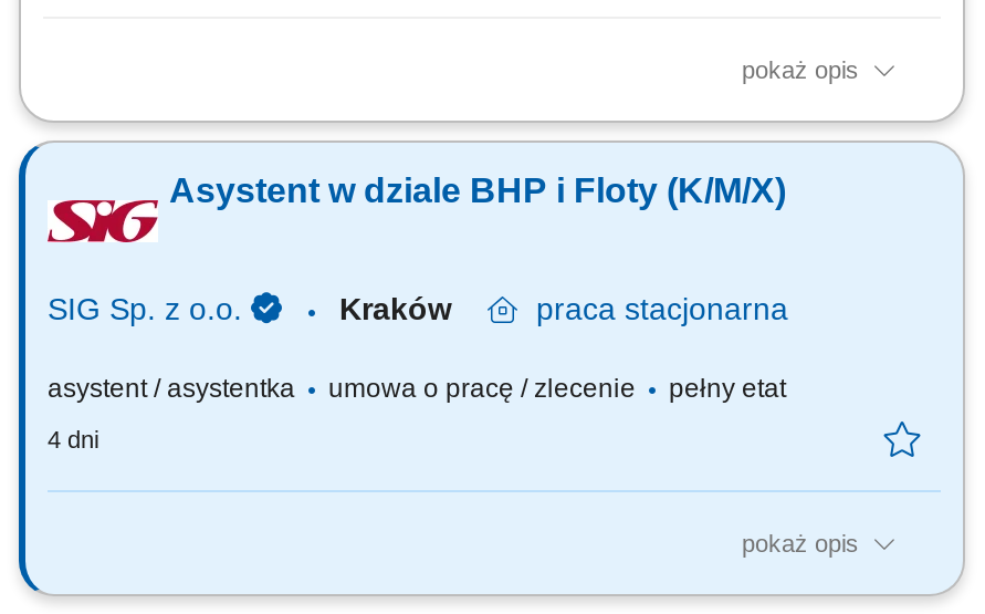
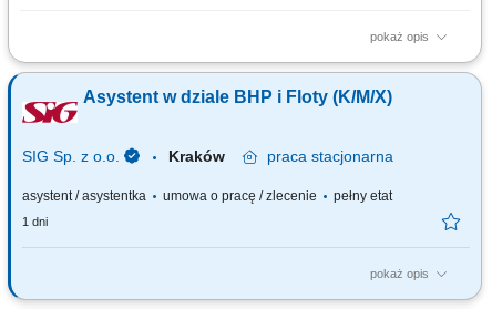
[48,426,98,452] 4 dni -> [22,215,48,228] 1 dni

